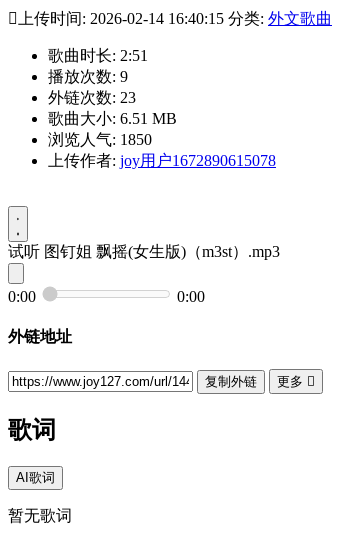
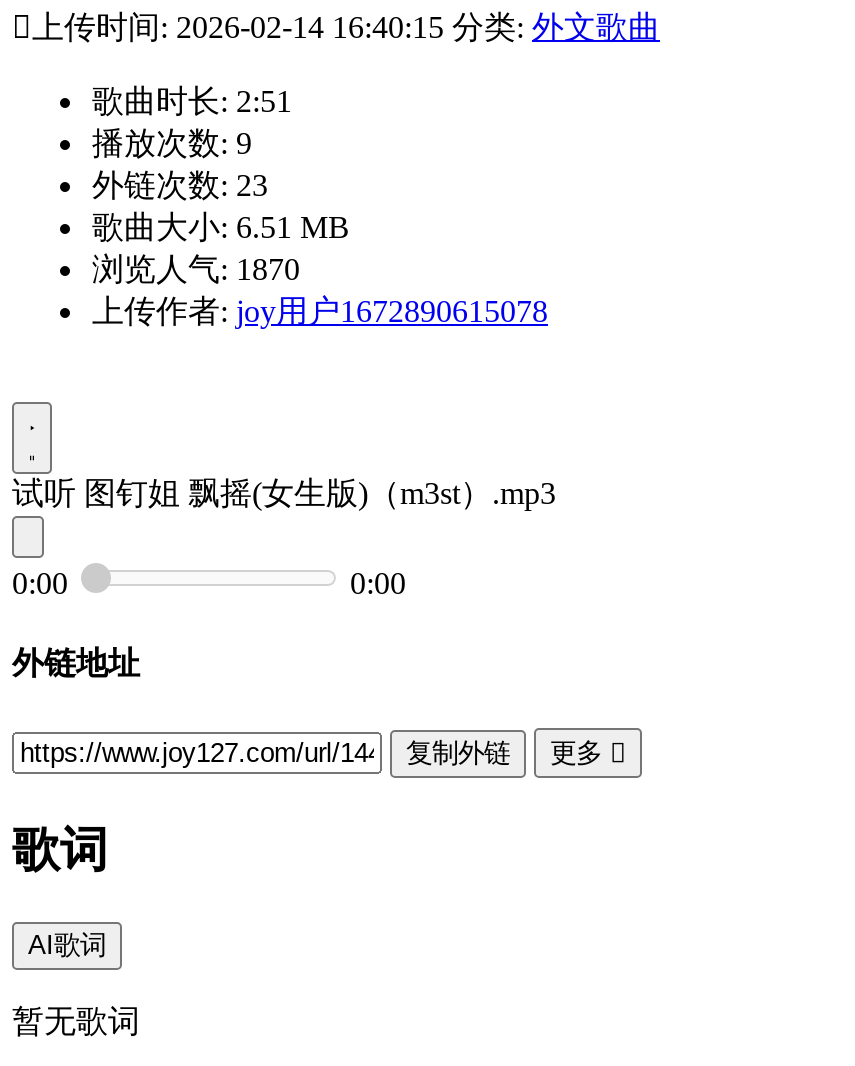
[48,131,152,148] 浏览人气: 1850 -> [92,252,300,286] 浏览人气: 1870

